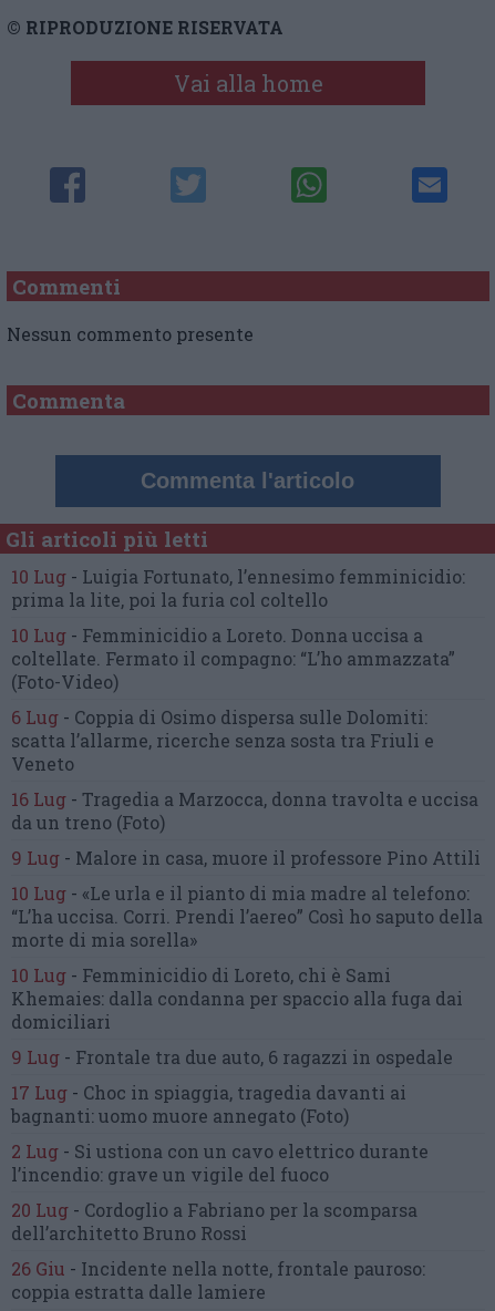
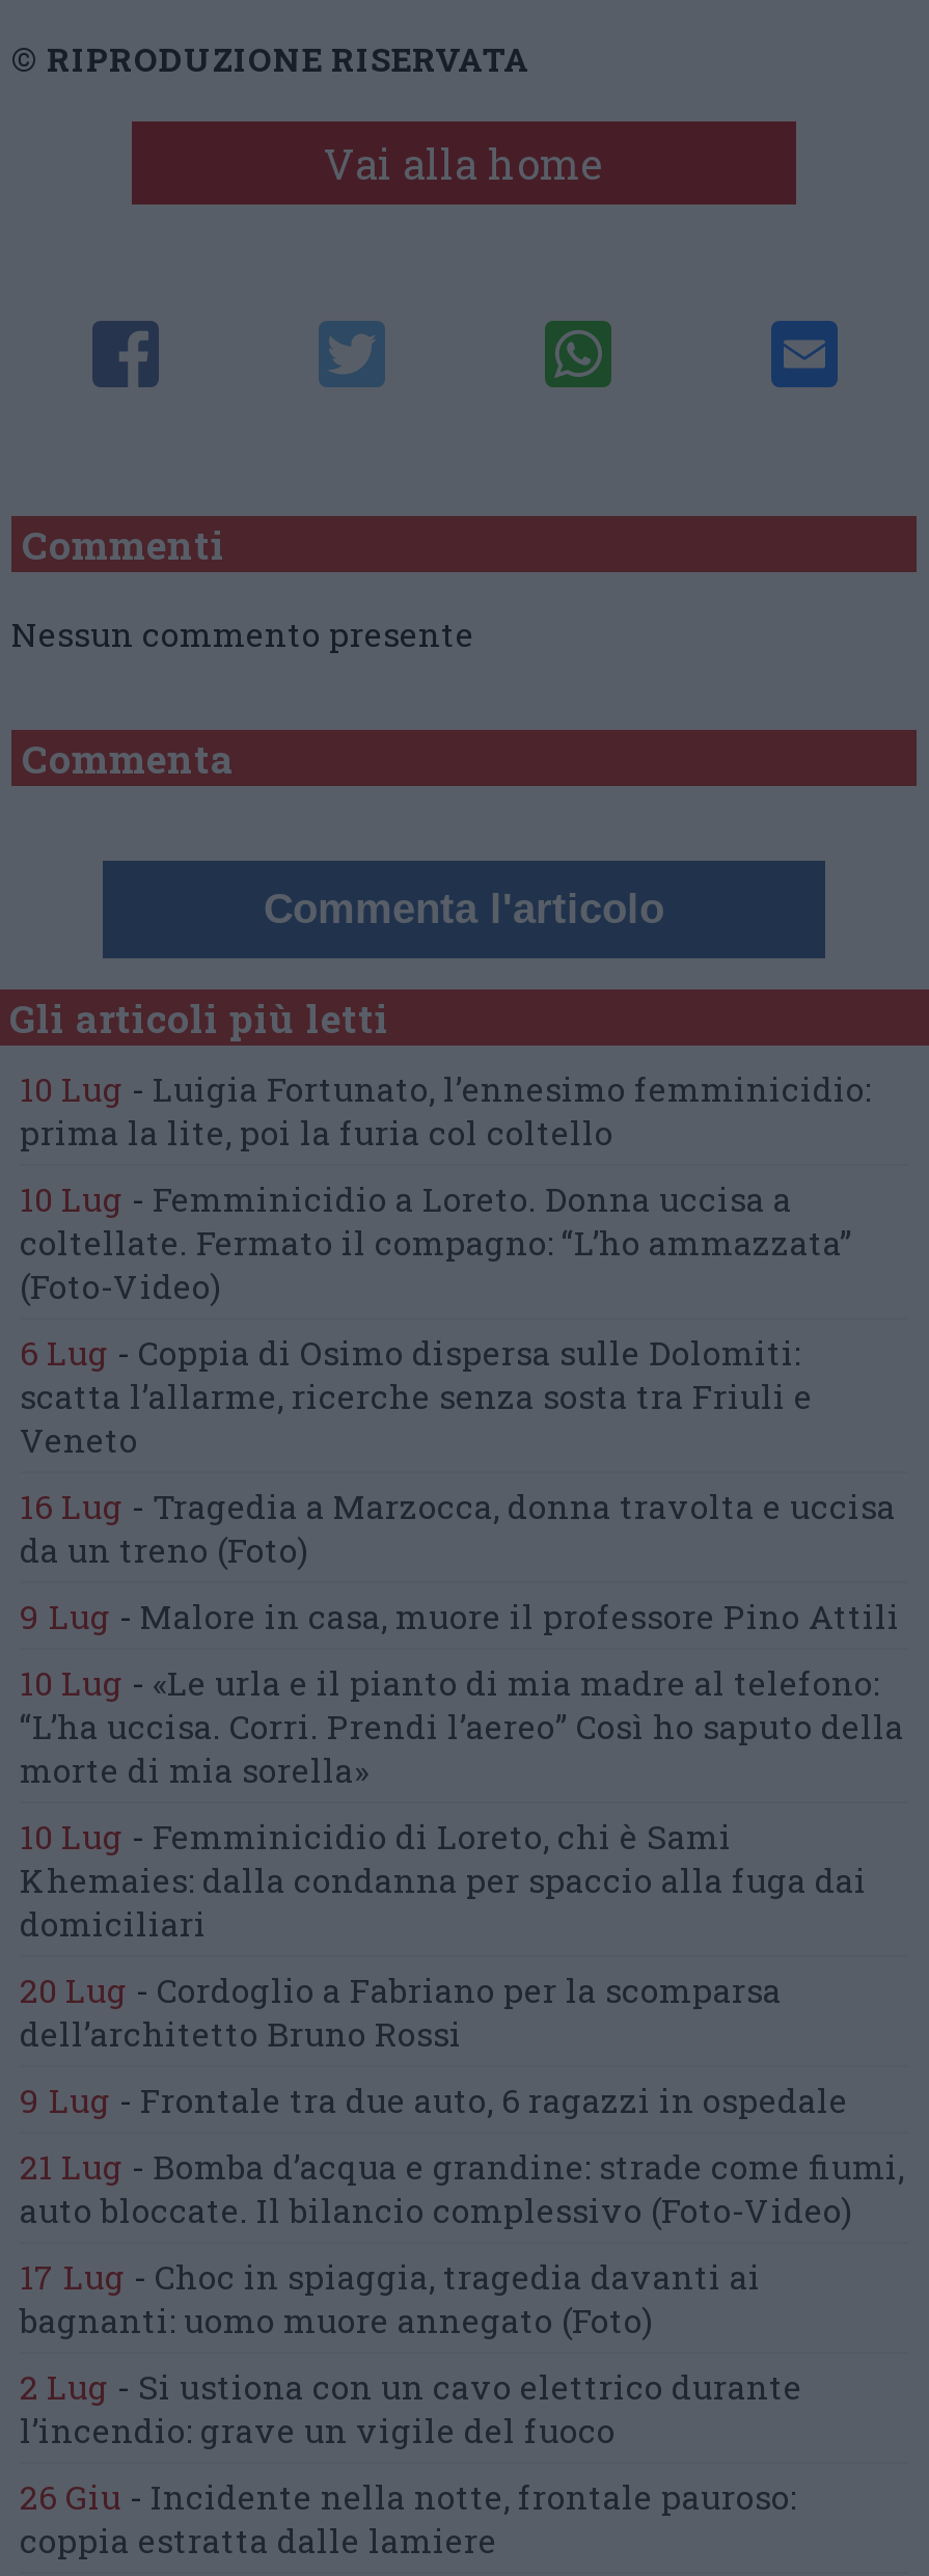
none -> [20,2143,904,2231] 21 Lug - Bomba d’acqua e grandine: strade come fiumi, | auto bloccate. Il bilancio complessivo (Foto-Video)
moved [11,1080,429,1186] -> [20,2254,802,2451]: 17 Lug - Choc in spiaggia, tragedia davanti ai | bagnanti: uomo muore annegato (Foto) | 2 Lug - Si ustiona con un cavo elettrico durante | l’incendio: grave un vigile del fuoco
moved [11,1198,417,1244] -> [20,1967,782,2054]: 20 Lug - Cordoglio a Fabriano per la scomparsa | dell’architetto Bruno Rossi

